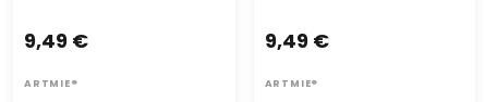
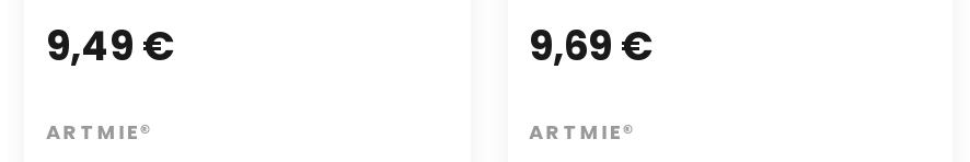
[264,27,329,54] 9,49 € -> [529,18,654,72] 9,69 €

